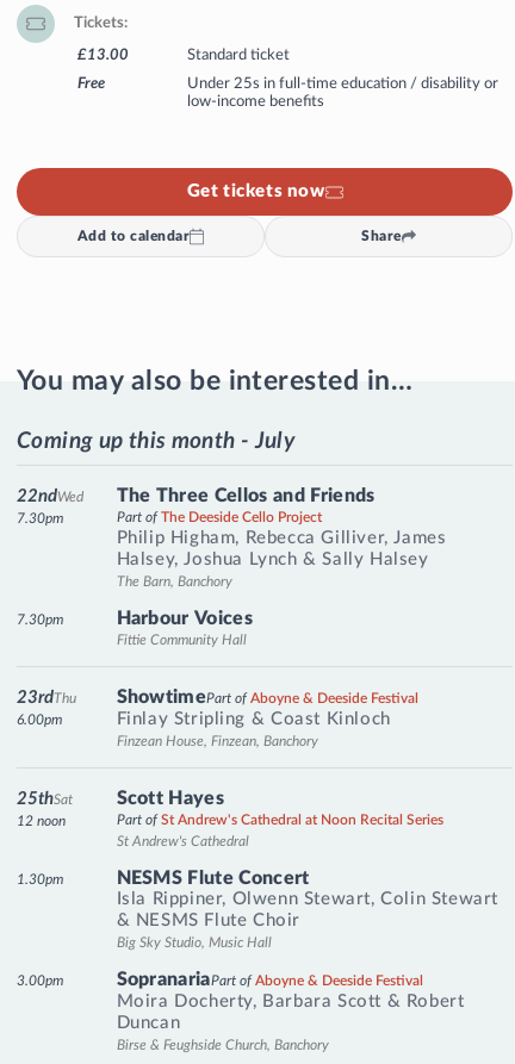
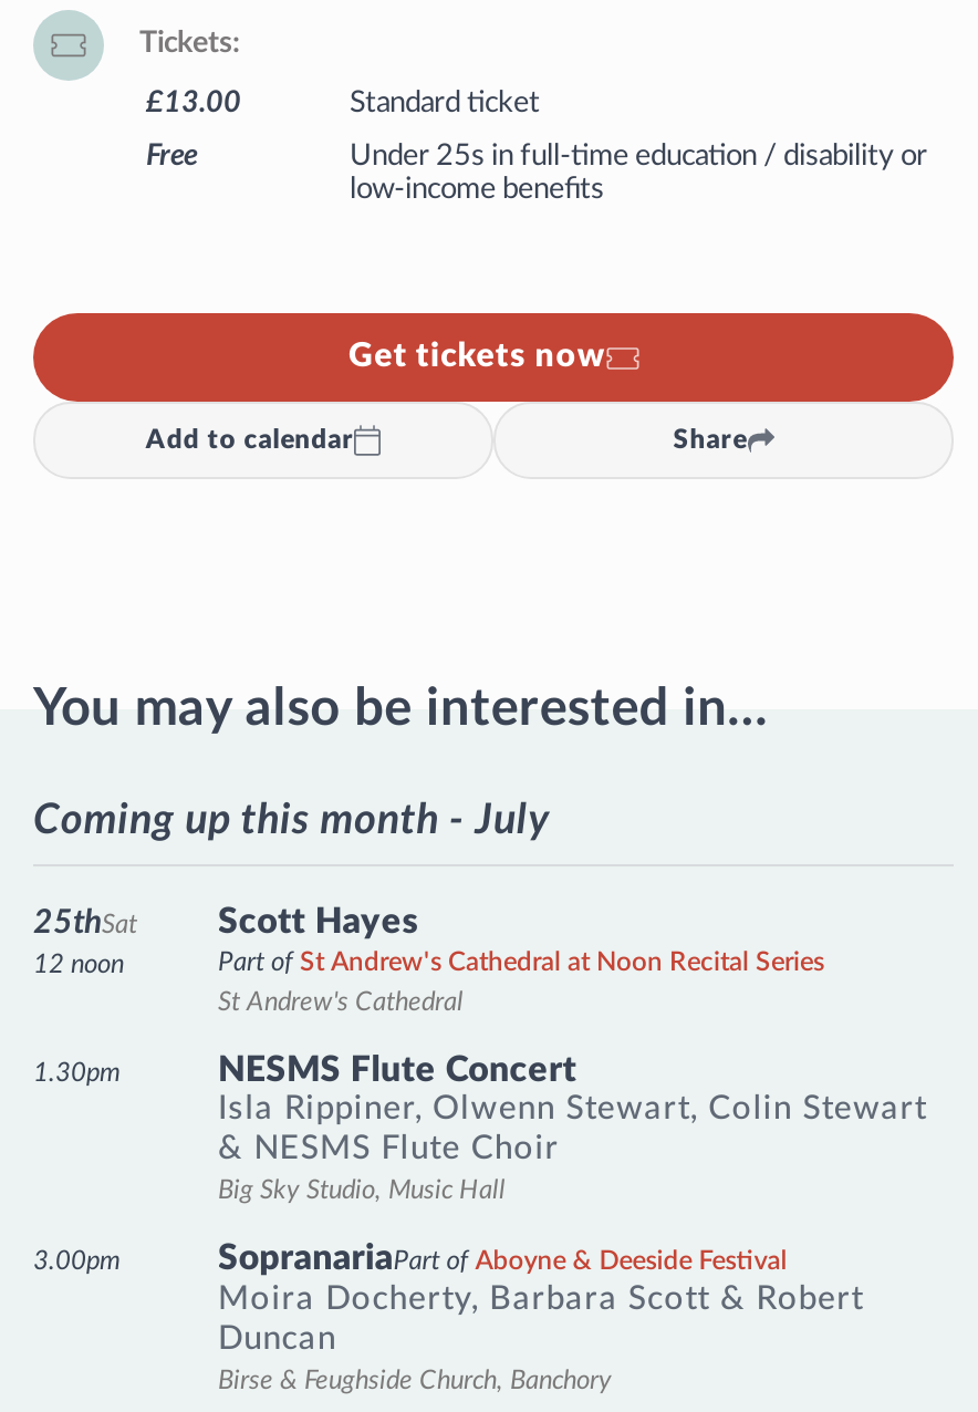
[17,488,83,526] Wed | 22nd | 7.30pm -> none
[116,487,446,589] The Three Cellos and Friends | Part of The Deeside Cello Project | Philip Higham, Rebecca Gilliver, James | Halsey, Joshua Lynch & Sally Halsey | The Barn, Banchory -> none
[17,613,63,627] 7.30pm -> none
[116,609,253,647] Harbour Voices | Fittie Community Hall -> none
[17,689,76,727] Thu | 23rd | 6.00pm -> none
[116,688,419,749] ShowtimePart of Aboyne & Deeside Festival | Finlay Stripling & Coast Kinloch | Finzean House, Finzean, Banchory -> none

